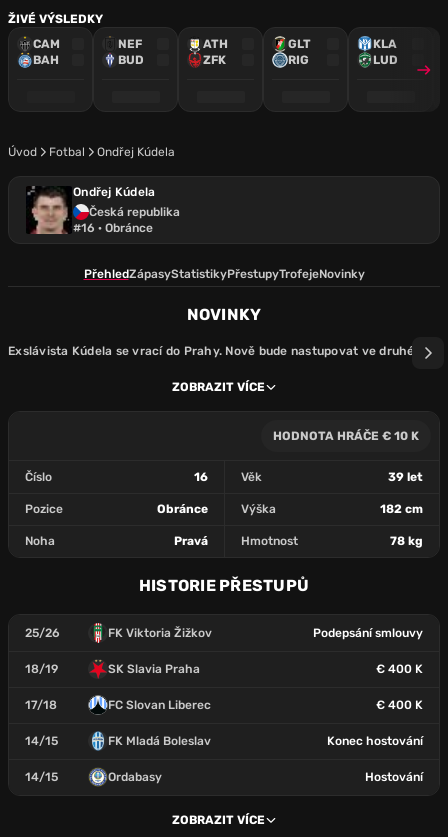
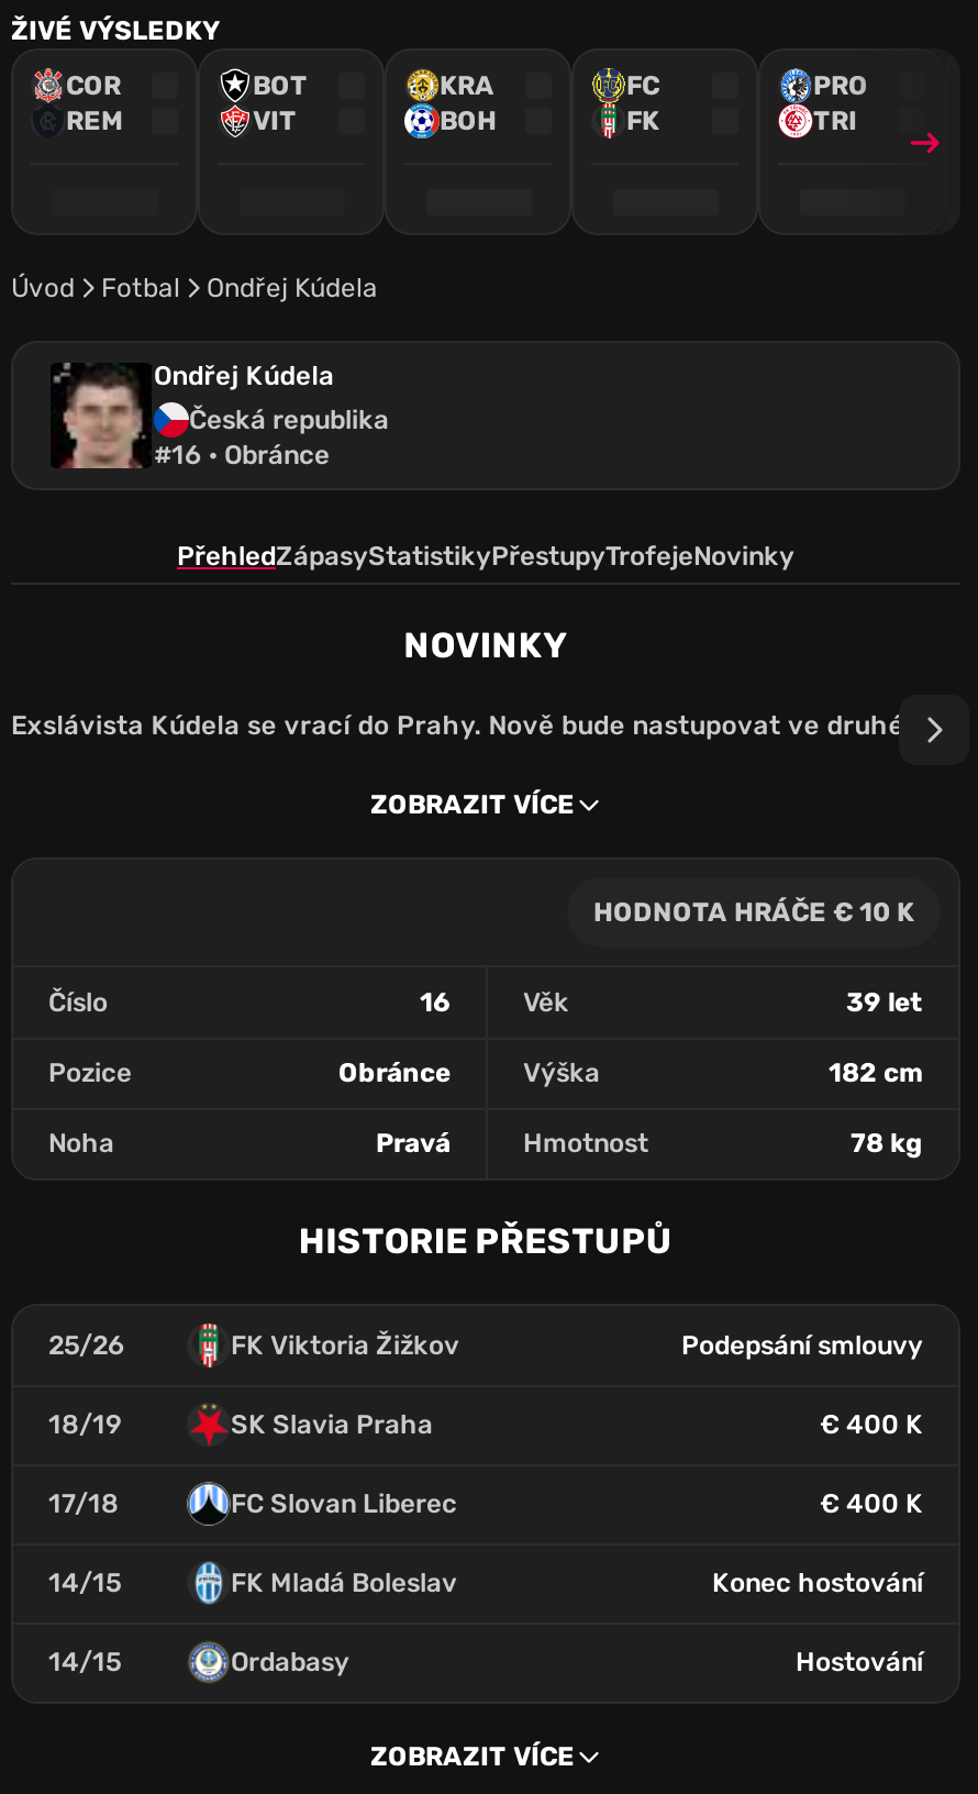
[33,37,60,67] CAM | BAH -> [66,70,123,136] COR | REM
[118,37,144,67] NEF | BUD -> [253,70,308,136] BOT | VIT
[203,37,228,67] ATH | ZFK -> [440,70,497,136] KRA | BOH
[288,37,311,67] GLT | RIG -> [626,70,659,136] FC | FK
[373,37,398,67] KLA | LUD -> [813,70,868,136] PRO | TRI

